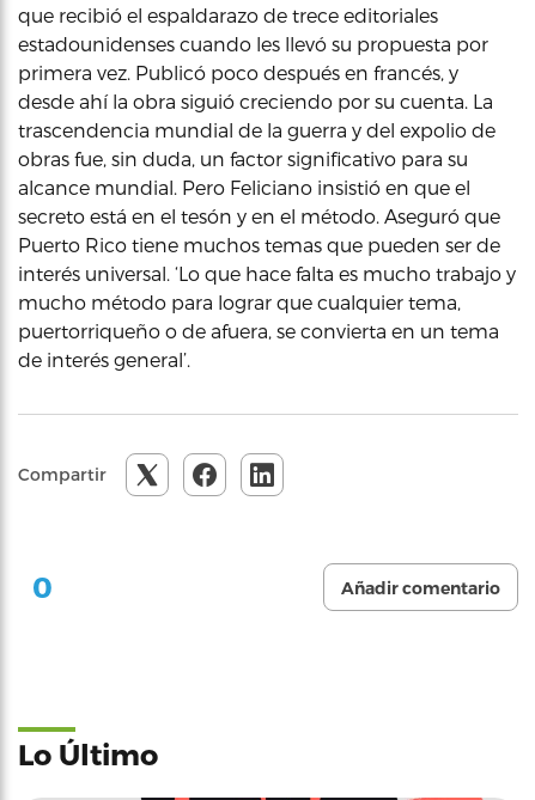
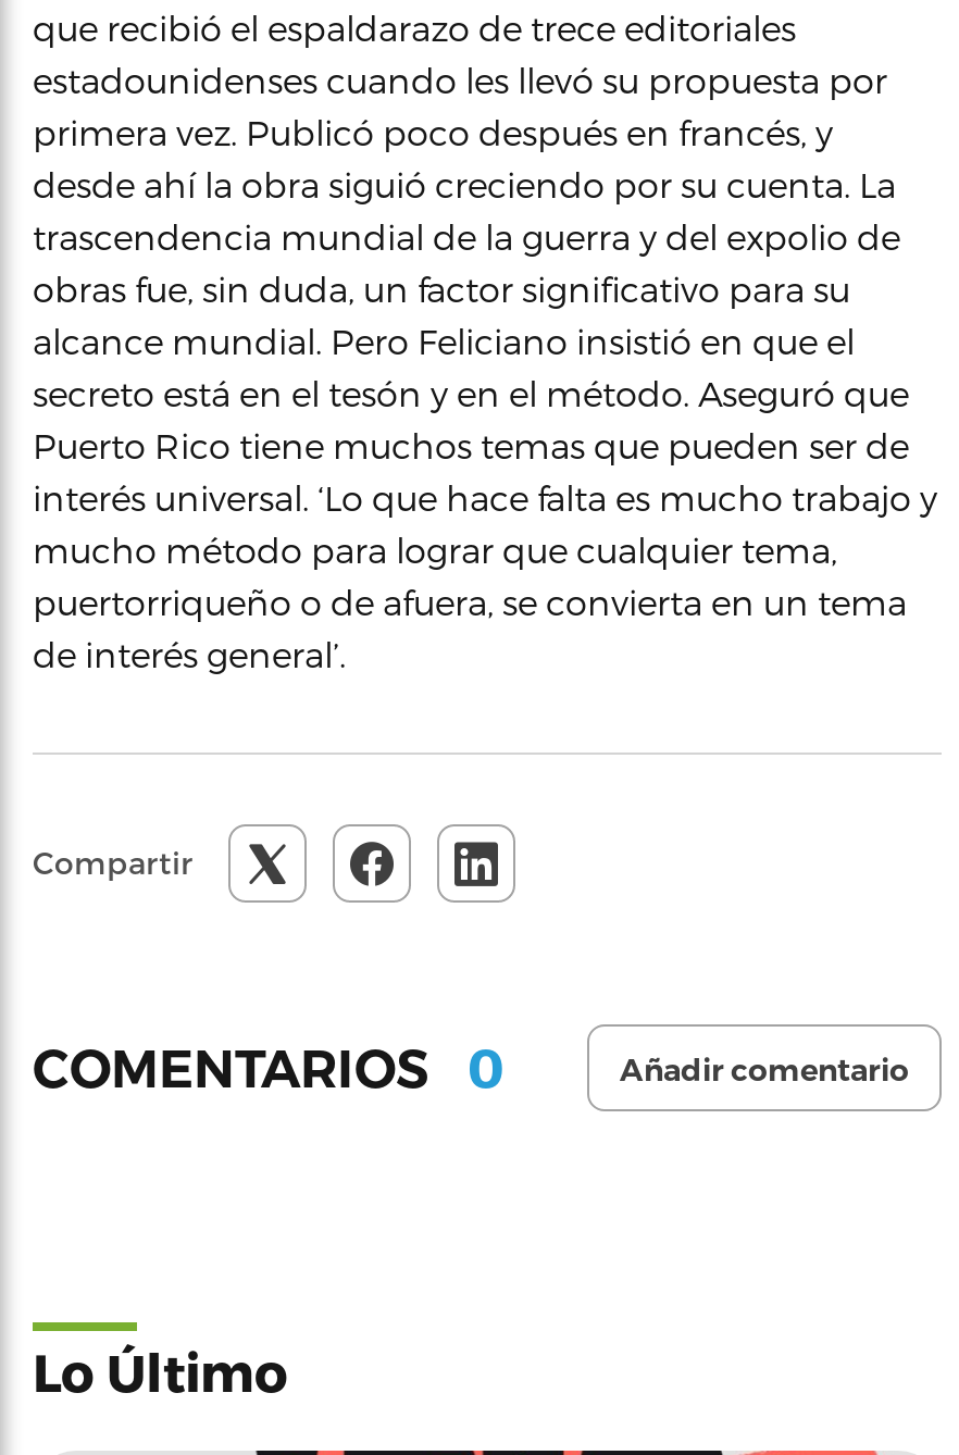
[32,569,53,603] 0 -> [33,1034,505,1099] COMENTARIOS 0

